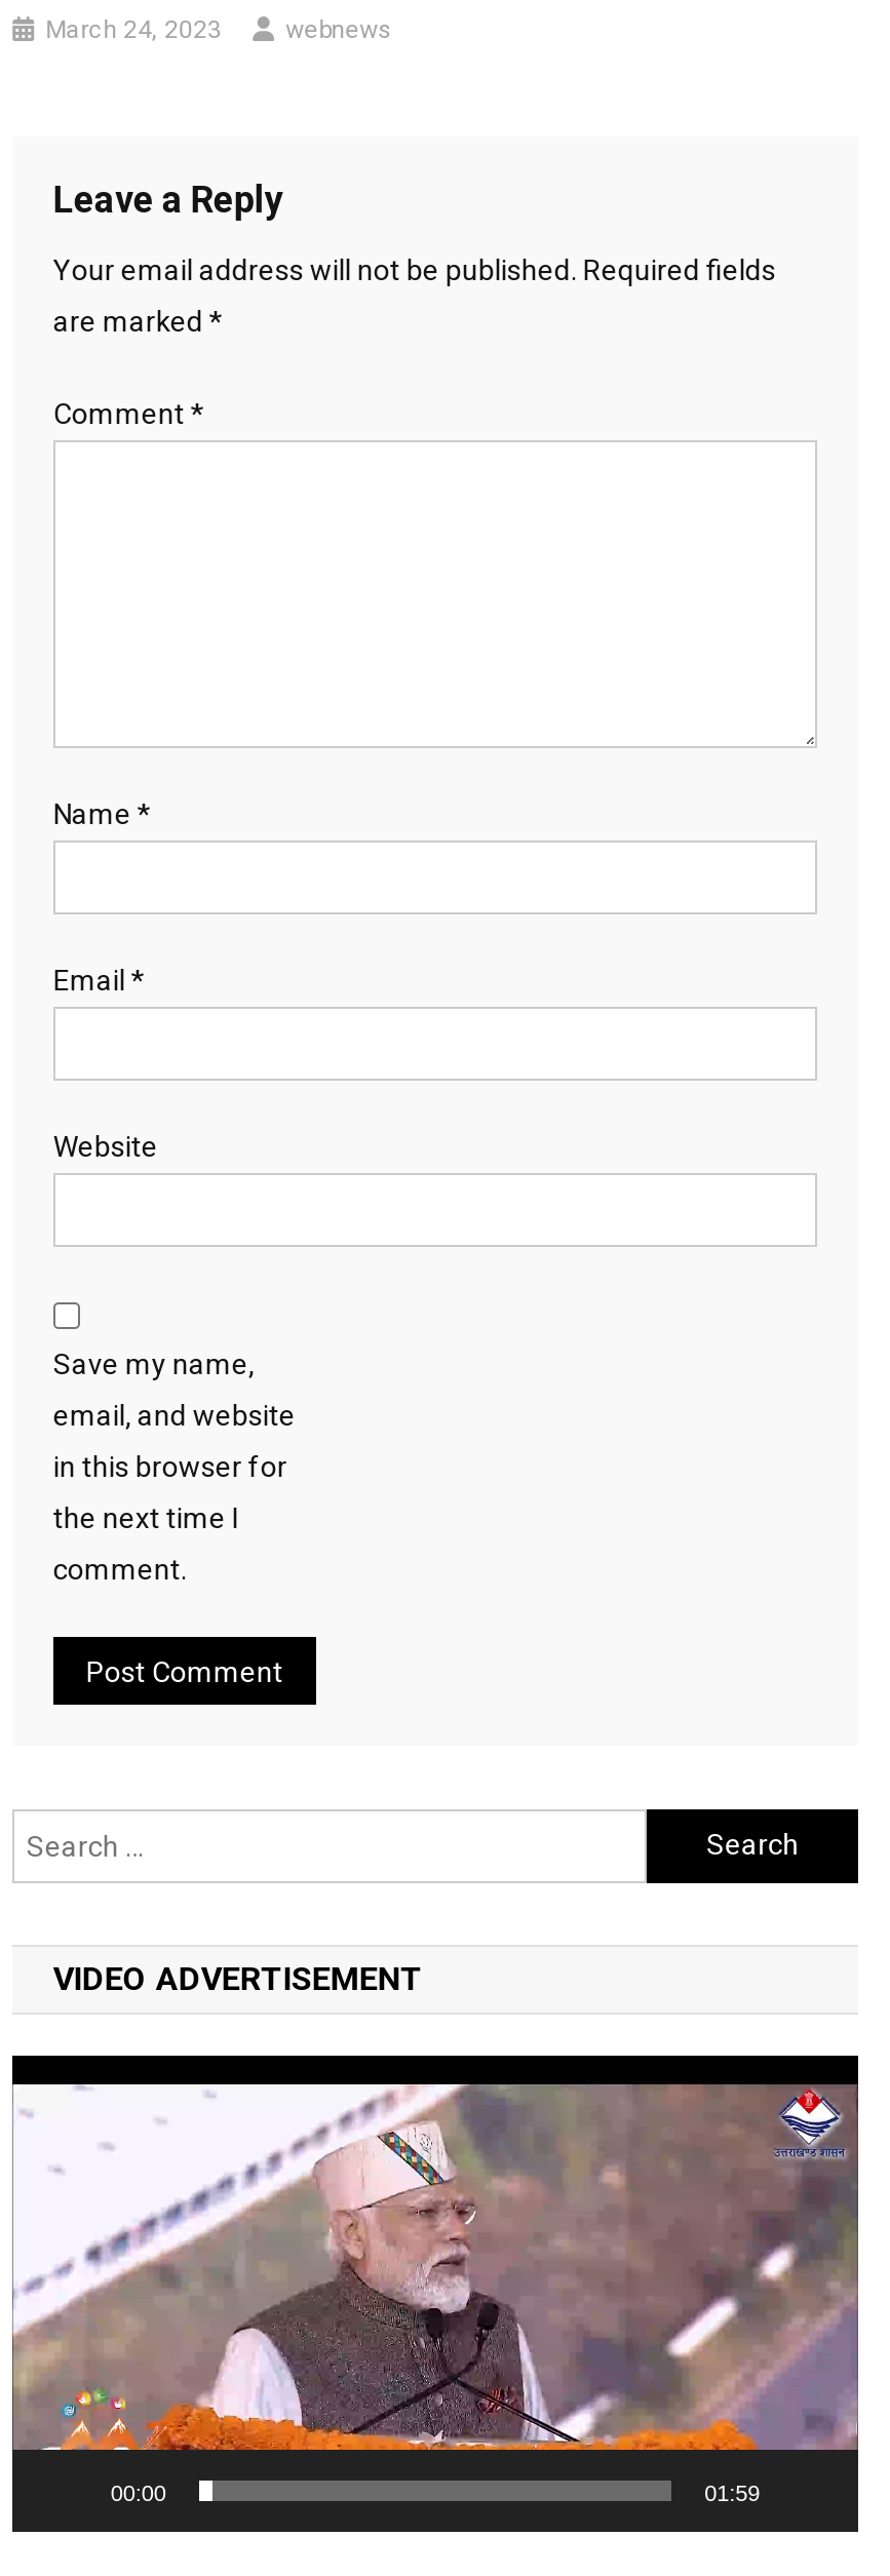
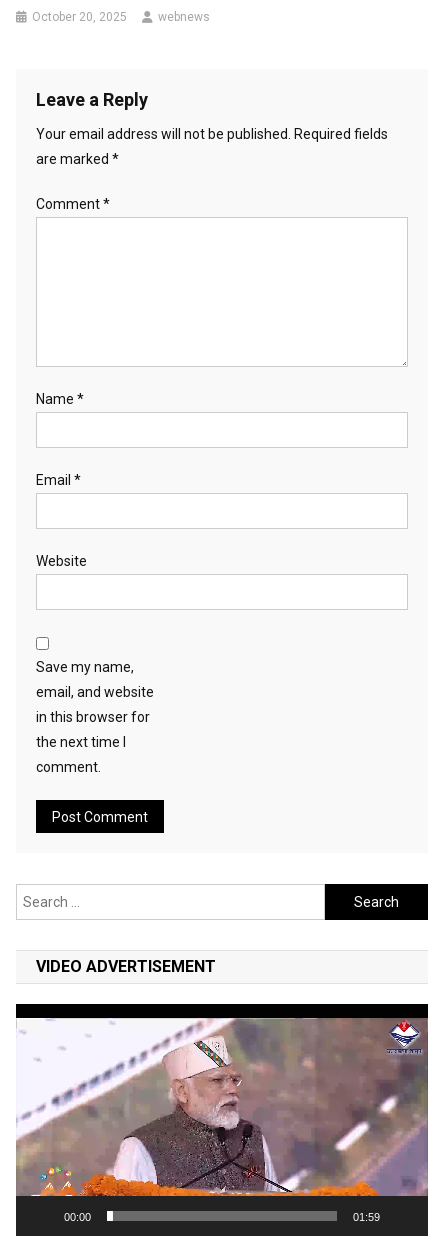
[45,15,222,44] March 24, 2023 -> [32,10,127,24] October 20, 2025

